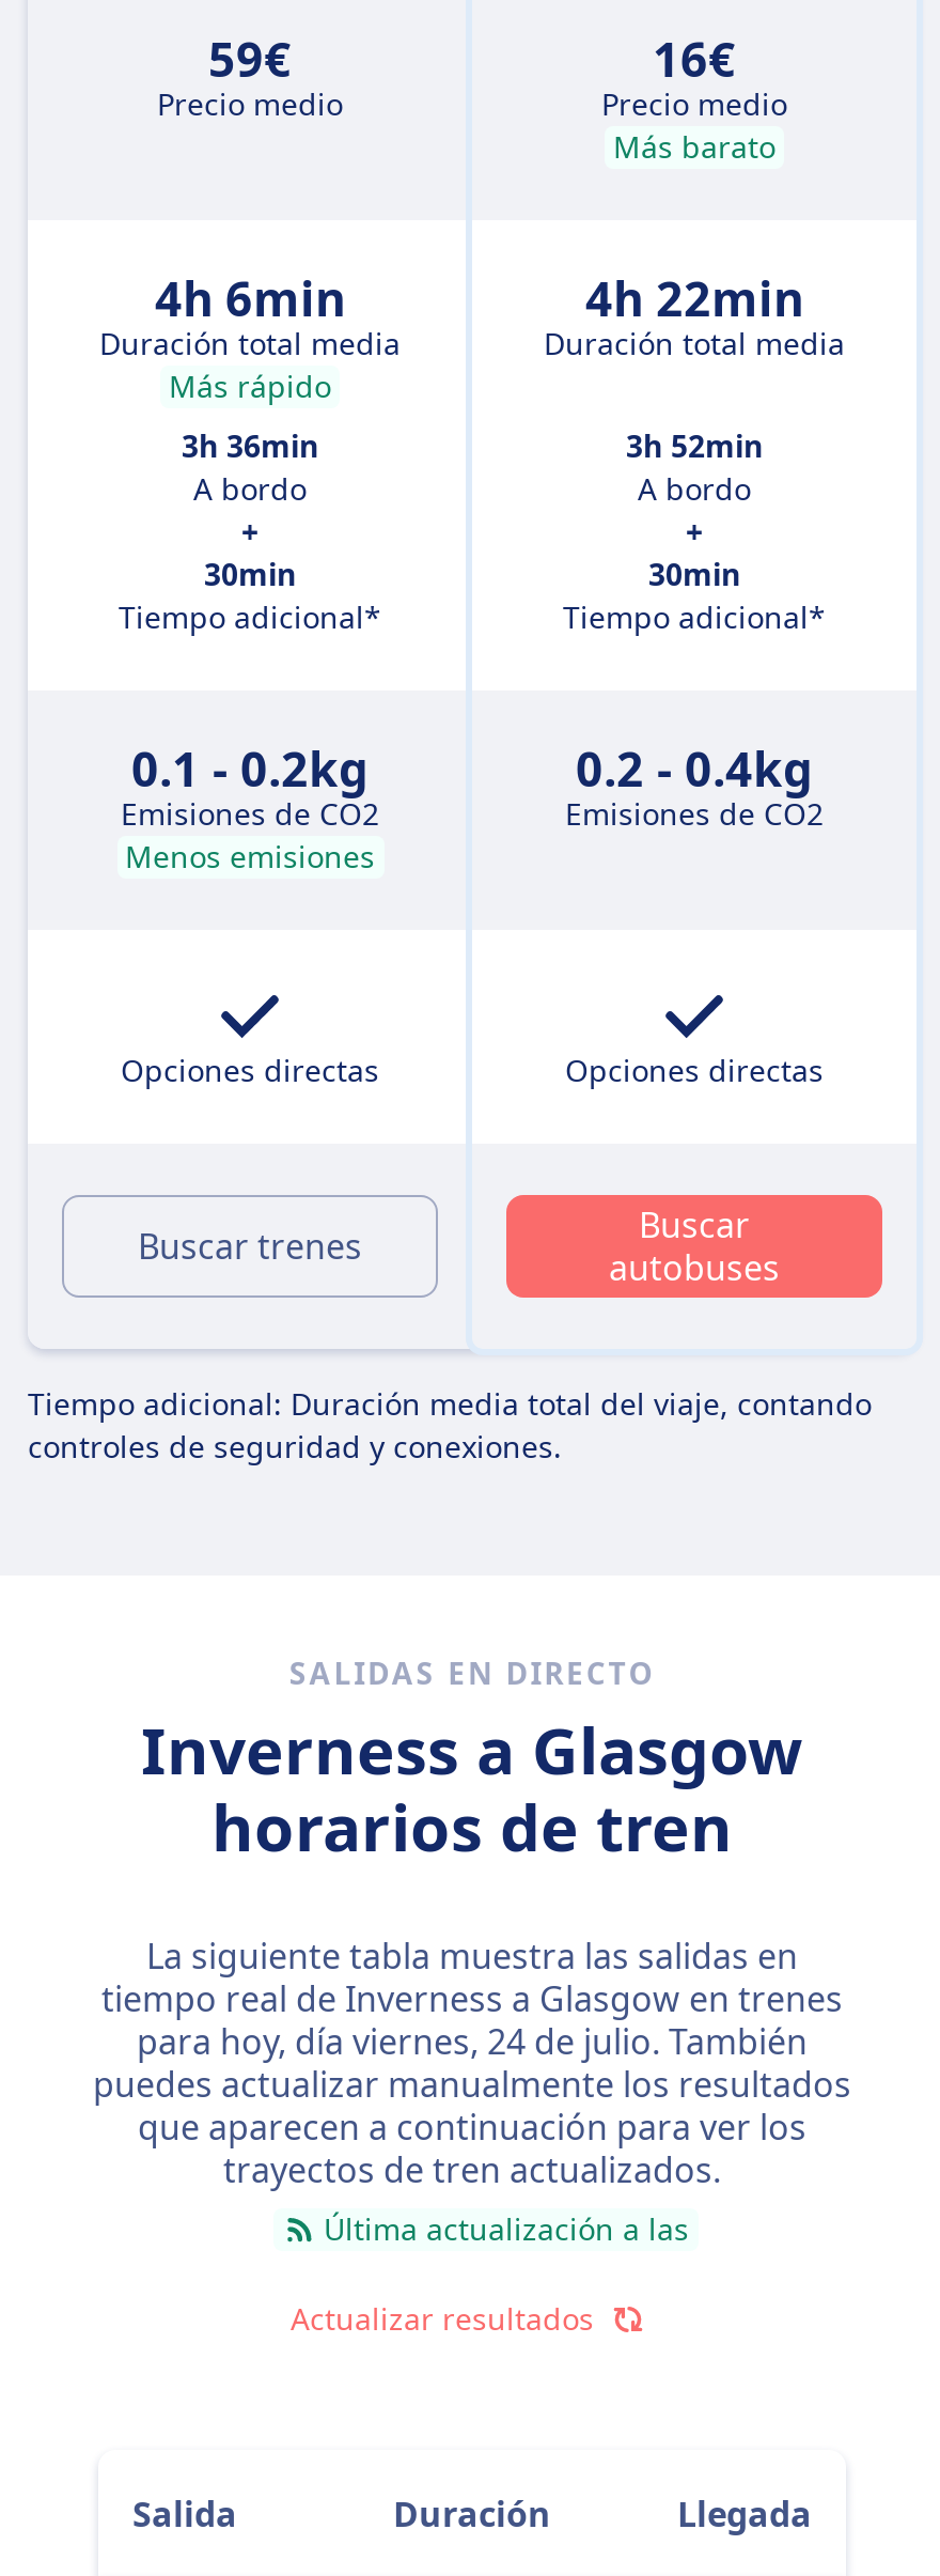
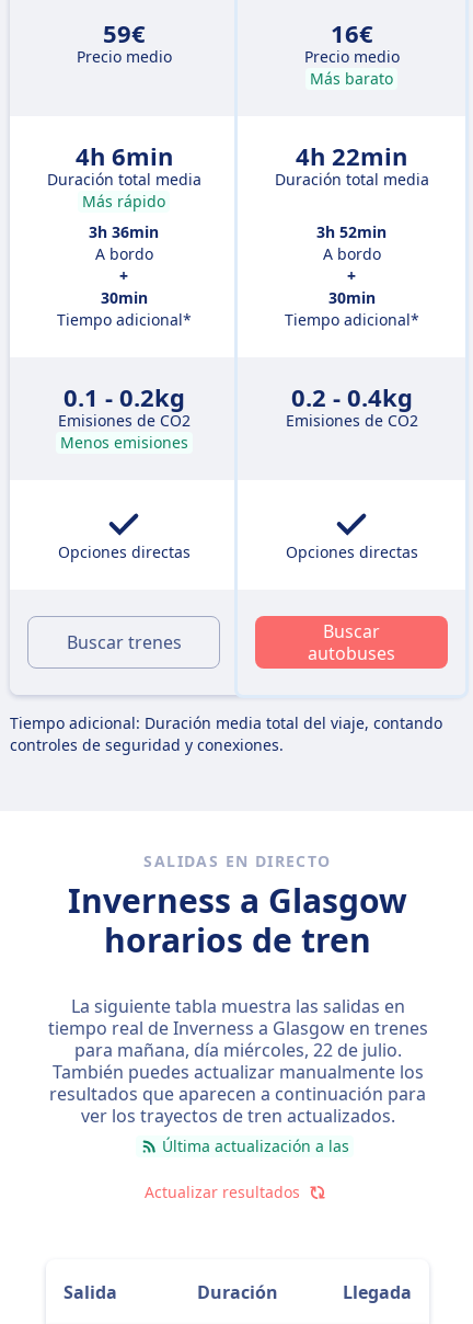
[93,2018,851,2193] para hoy, día viernes, 24 de julio. También | puedes actualizar manualmente los resultados | que aparecen a continuación para ver los | trayectos de tren actualizados. -> [49,1038,426,1128] para mañana, día miércoles, 22 de julio. | También puedes actualizar manualmente los | resultados que aparecen a continuación para | ver los trayectos de tren actualizados.

